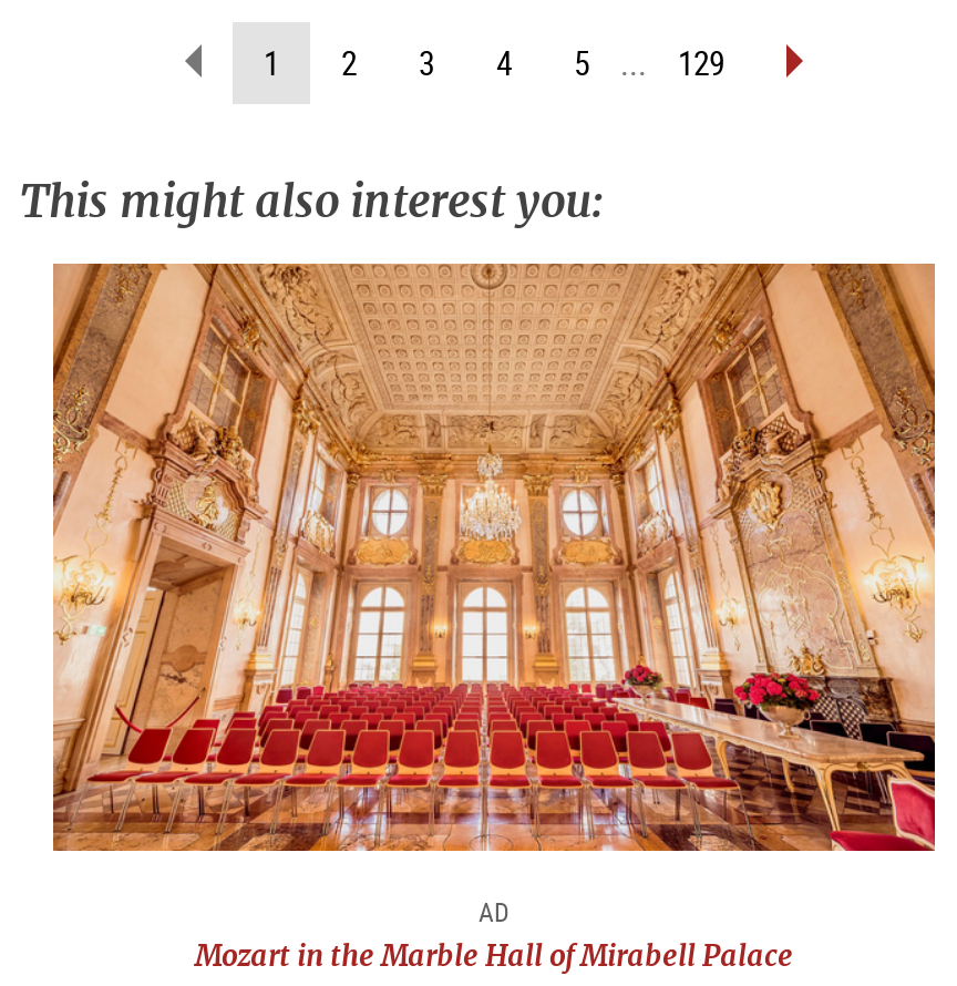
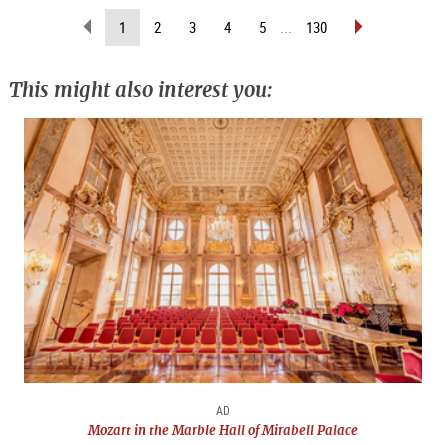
[678,40,724,84] 129 -> [306,17,327,37] 130

